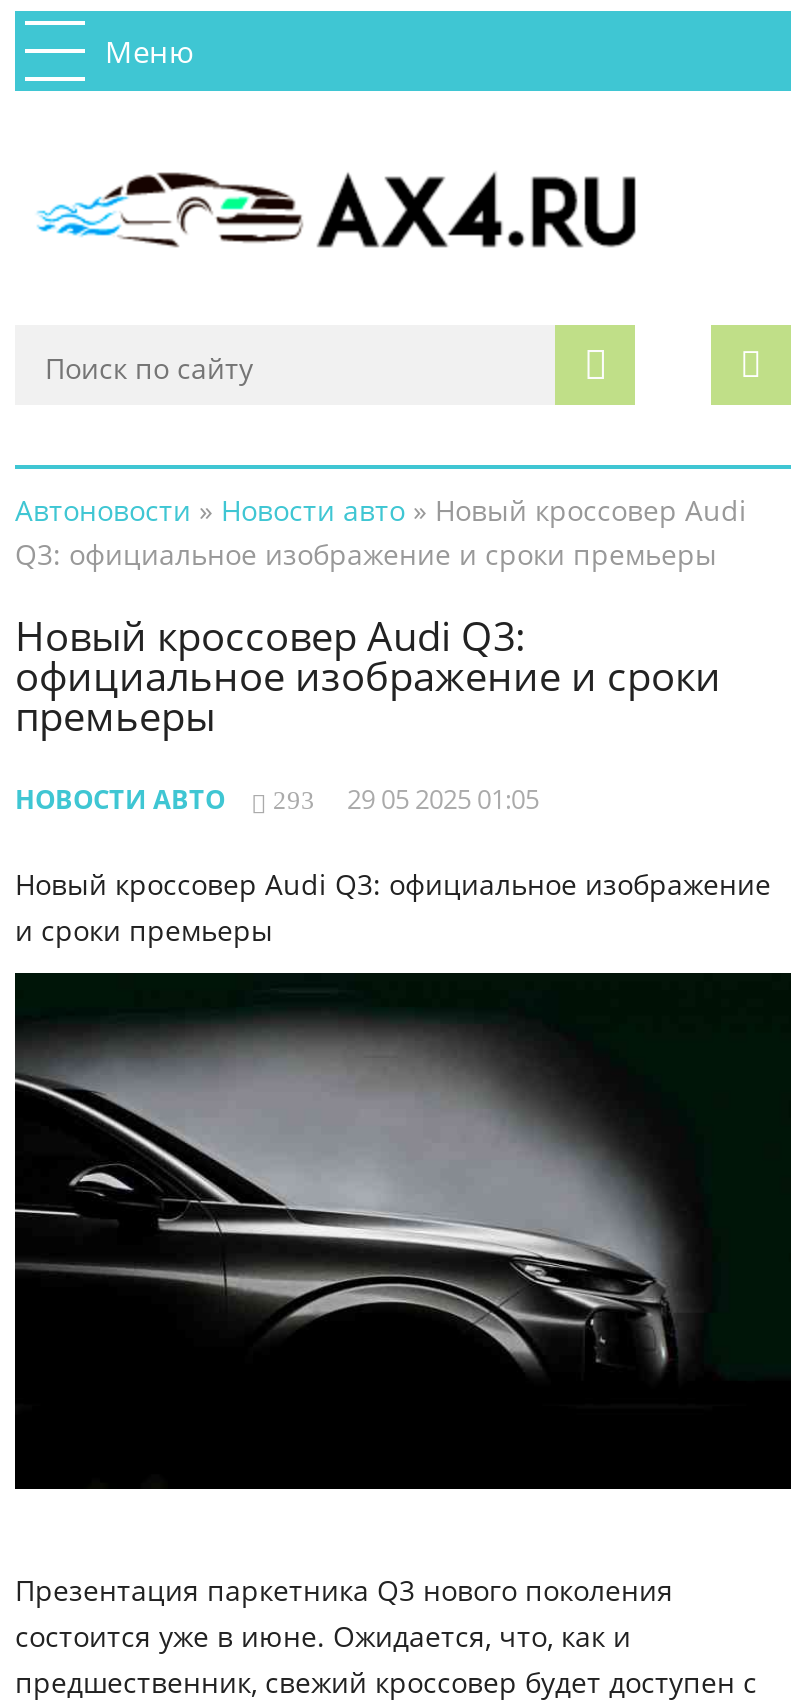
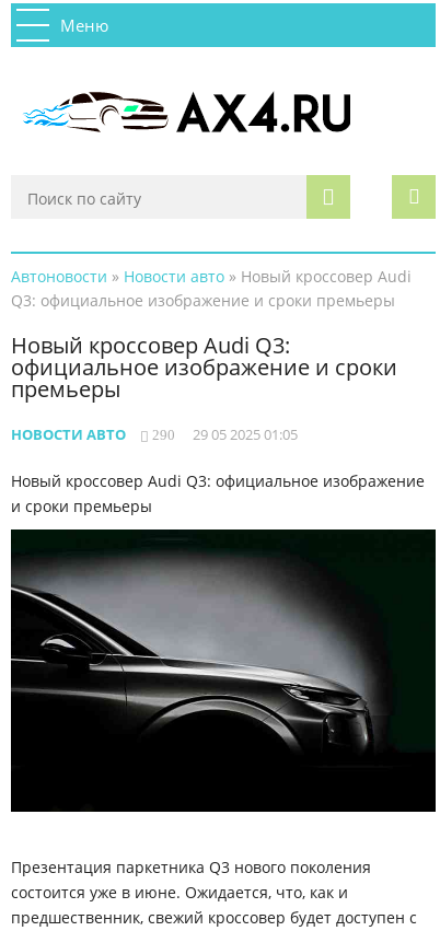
[15,781,539,817] НОВОСТИ АВТО 293 29 05 2025 01:05 -> [11,424,298,444] НОВОСТИ АВТО 290 29 05 2025 01:05

